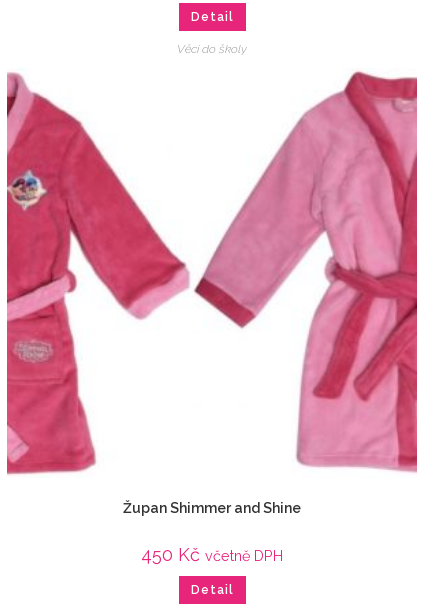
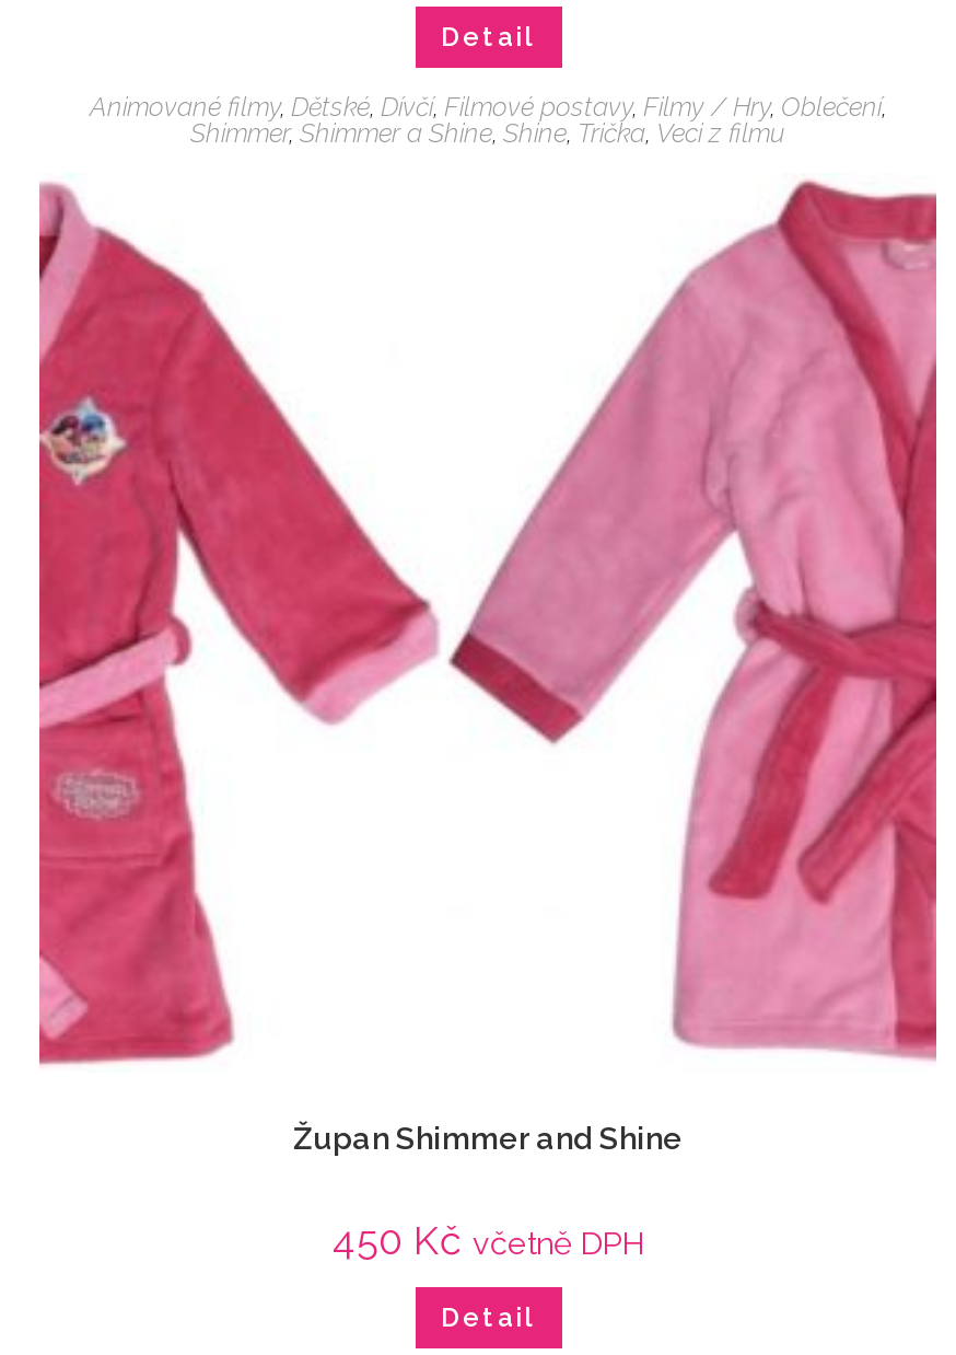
[177,42,247,56] Věci do školy -> [90,91,882,148] Animované filmy, Dětské, Dívčí, Filmové postavy, Filmy / Hry, Oblečení | Shimmer,Shimmer a Shine,Shine,Trička, Veci z filmu

